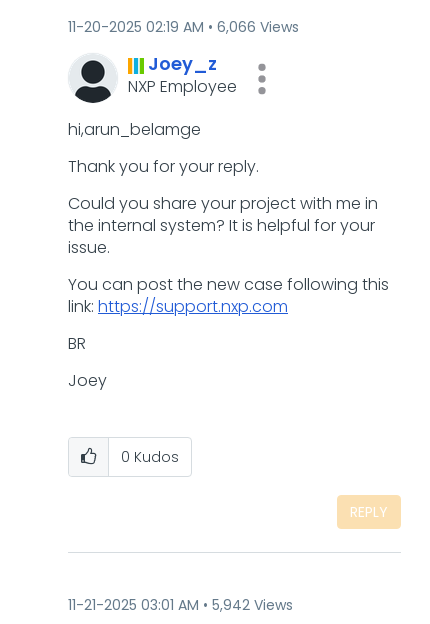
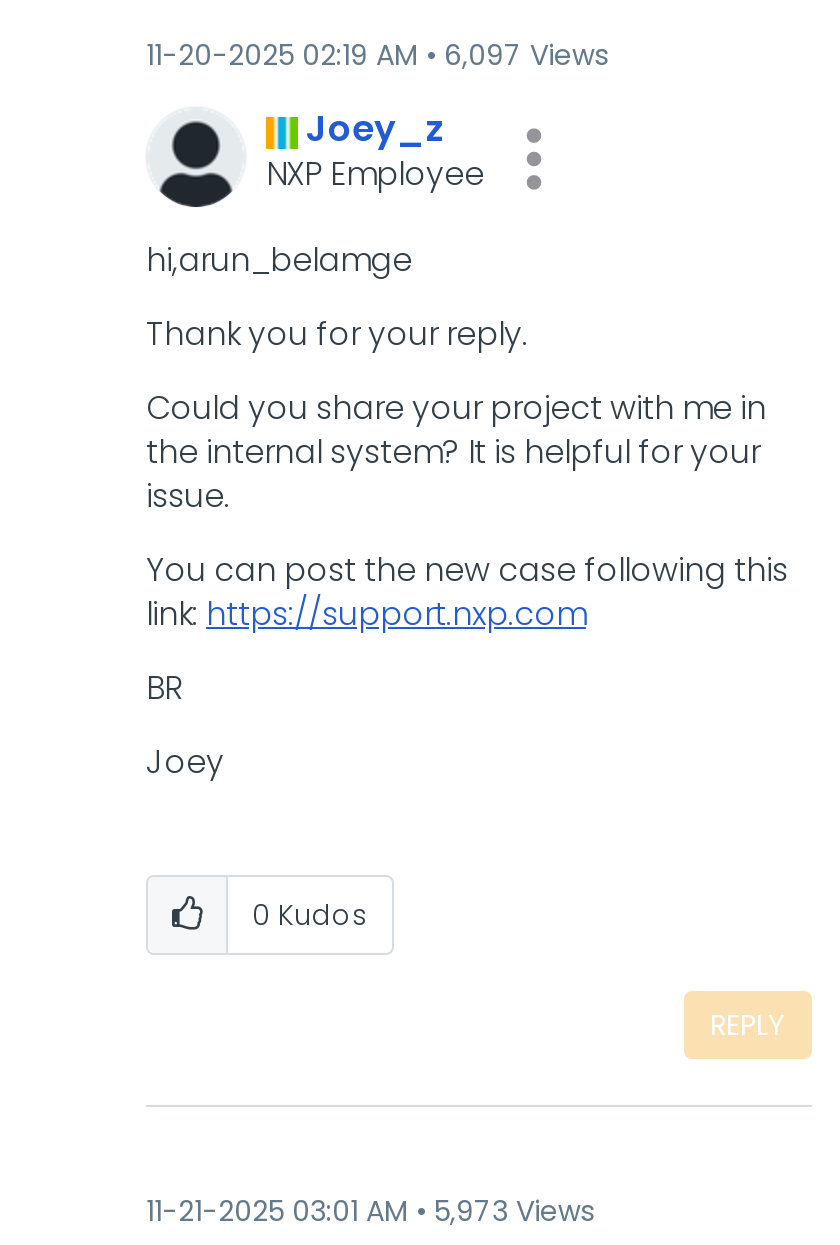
[68,17,299,37] 11-20-2025 02:19 AM 6,066 Views -> [146,36,608,76] 11-20-2025 02:19 AM 6,097 Views
[68,595,293,615] 11-21-2025 03:01 AM 5,942 Views -> [146,1192,594,1232] 11-21-2025 03:01 AM 5,973 Views

